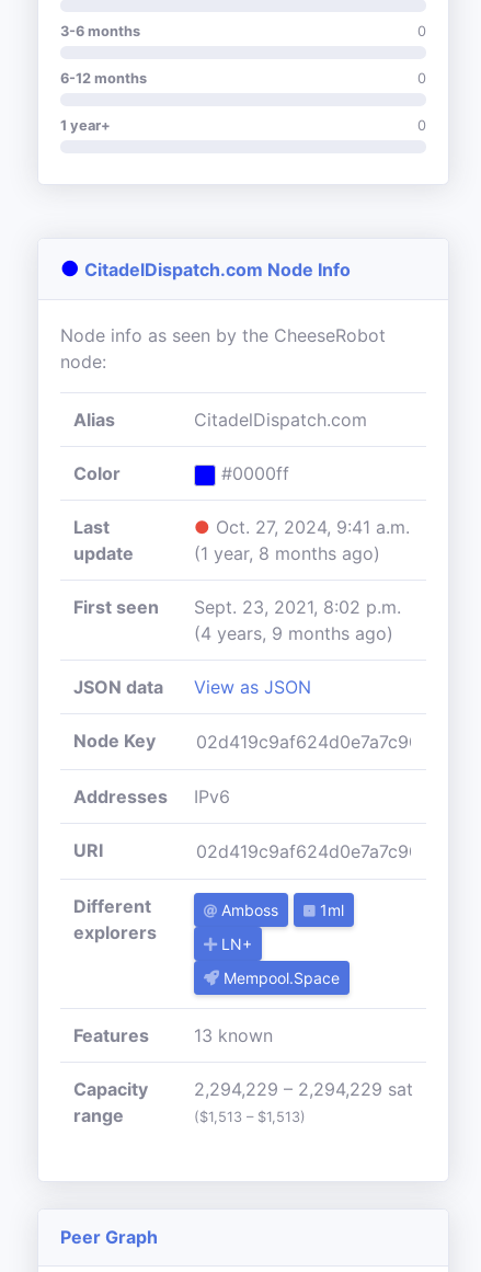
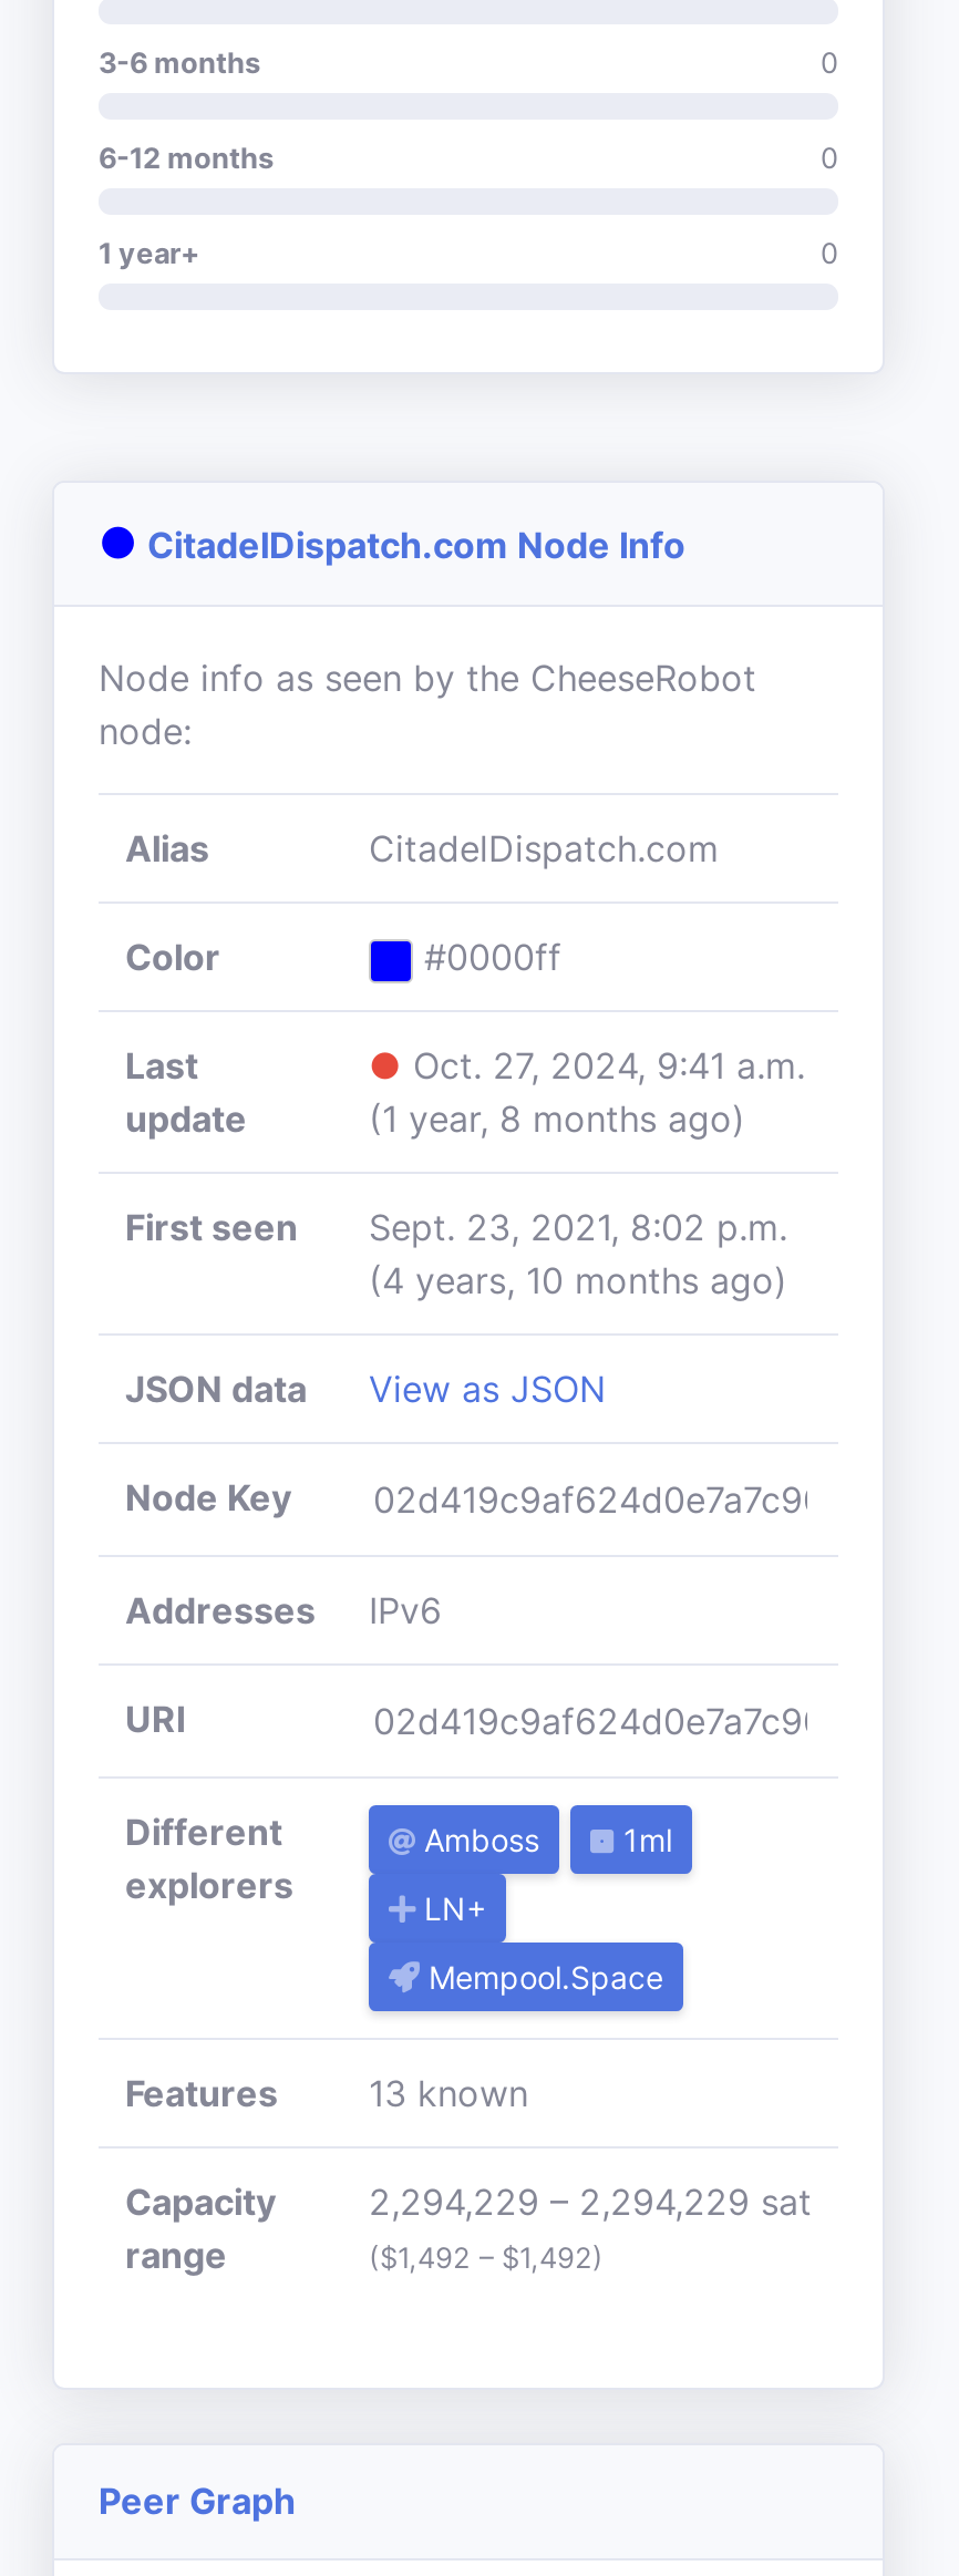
[194,622,393,644] (4 years, 9 months ago) -> [369,1258,787,1302] (4 years, 10 months ago)
[194,1109,306,1125] ($1,513 – $1,513) -> [369,2242,604,2275] ($1,492 – $1,492)

